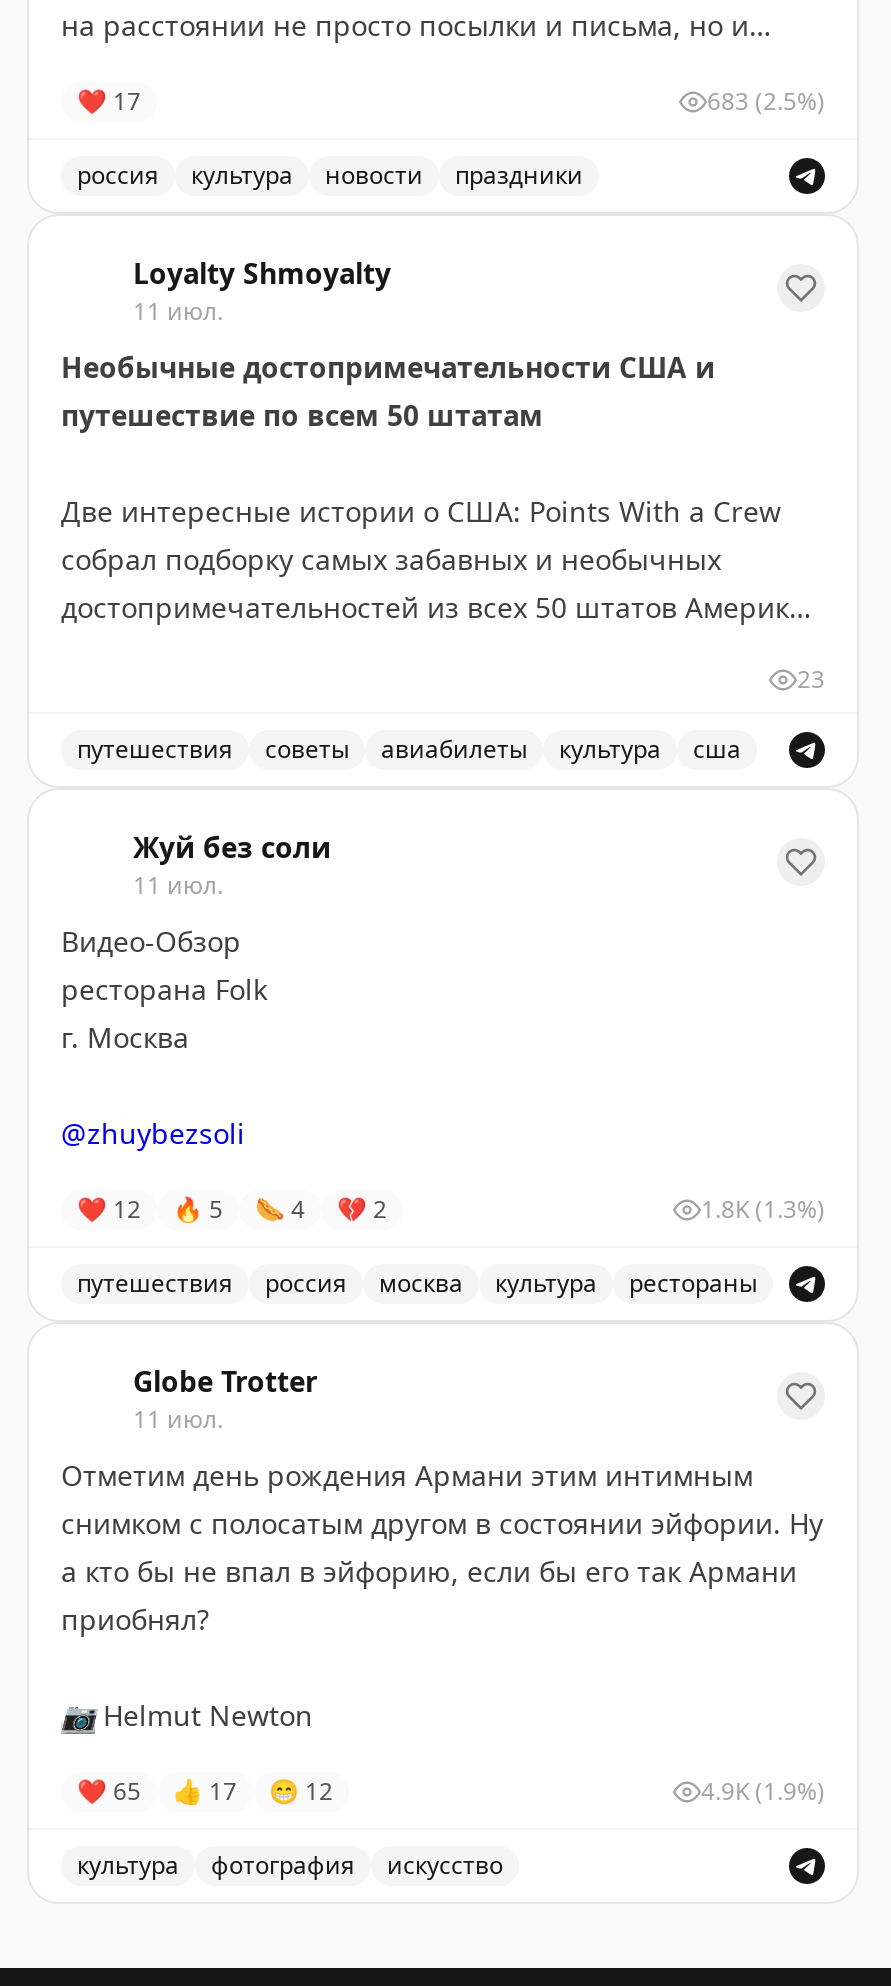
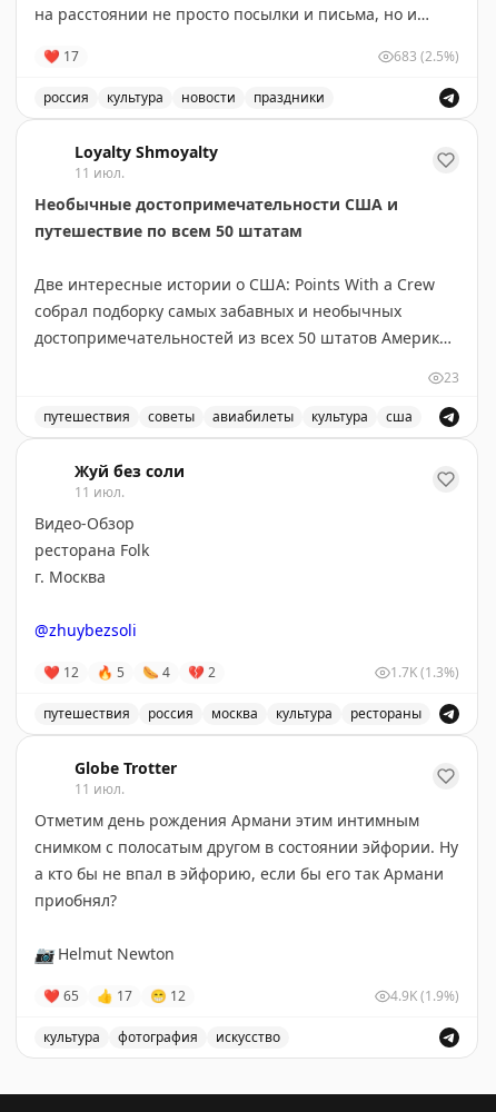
[701,1192,825,1226] 1.8K (1.3%) -> [390,663,459,682] 1.7K (1.3%)

